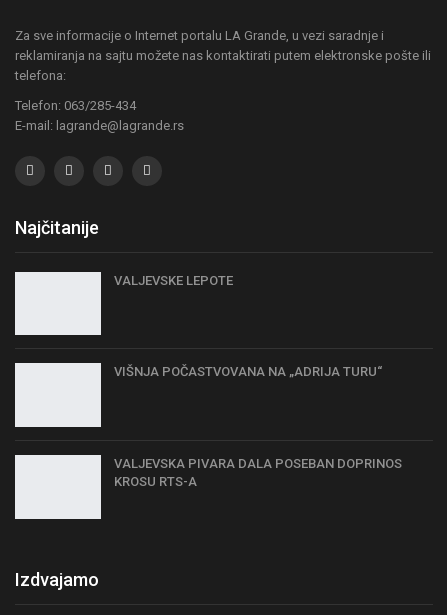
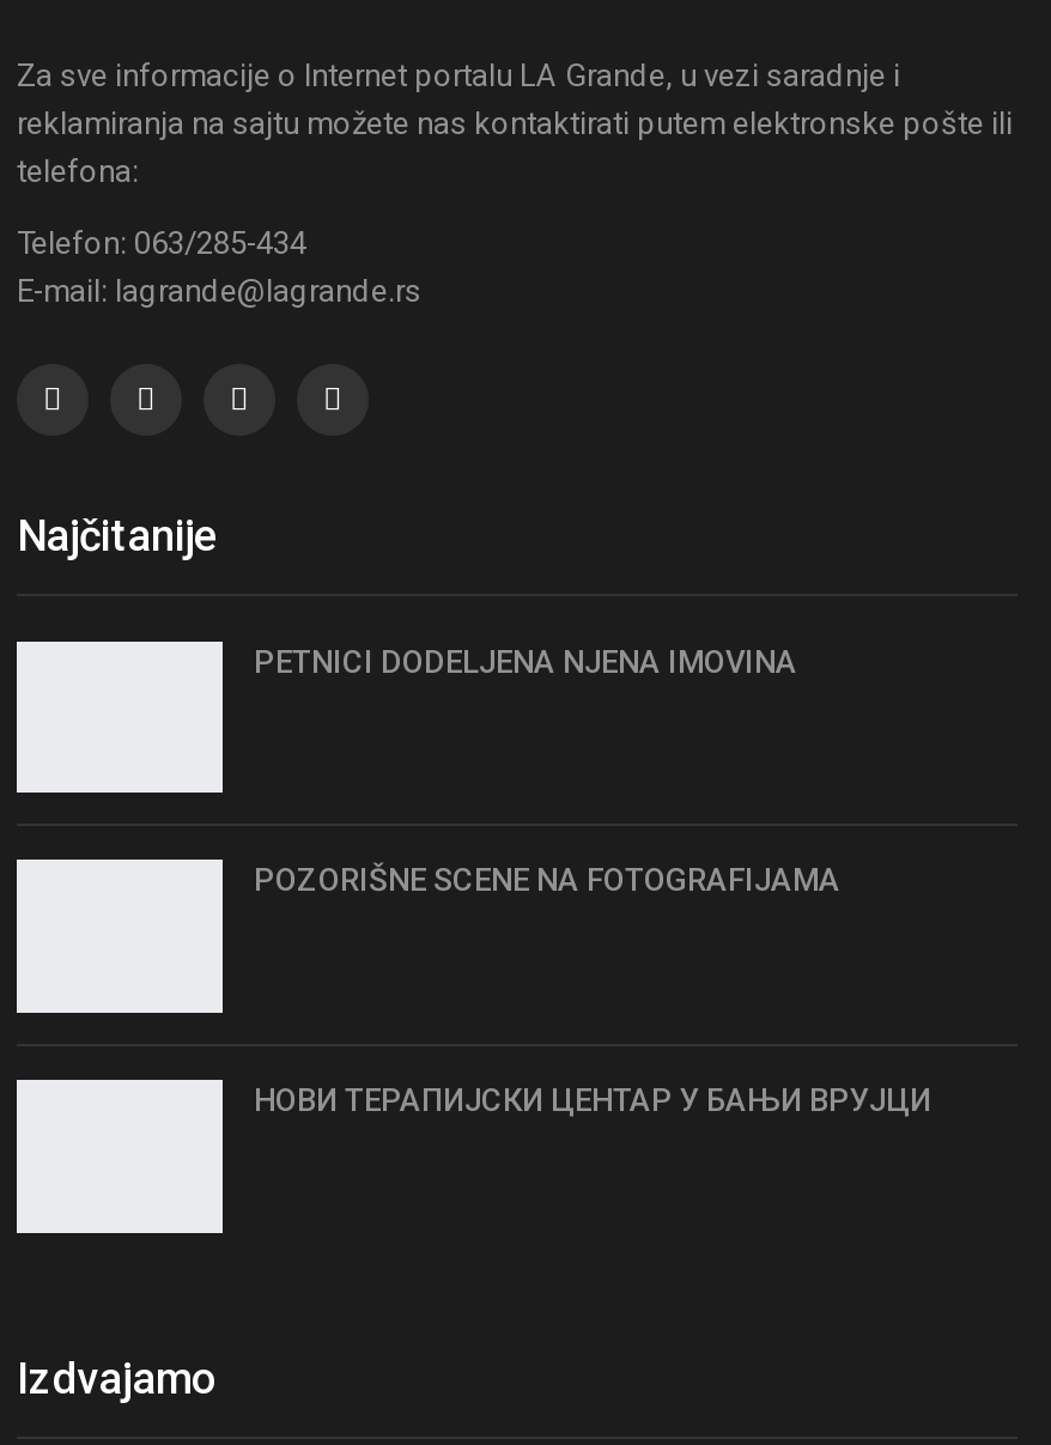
[114,273,233,288] VALJEVSKE LEPOTE -> [254,644,797,680] PETNICI DODELJENA NJENA IMOVINA
[114,364,382,379] VIŠNJA POČASTVOVANA NA „ADRIJA TURU“ -> [254,863,840,899] POZORIŠNE SCENE NA FOTOGRAFIJAMA
[114,456,402,489] VALJEVSKA PIVARA DALA POSEBAN DOPRINOS | KROSU RTS-A -> [254,1082,931,1118] НОВИ TЕРАПИЈСКИ ЦЕНТАР У БАЊИ ВРУЈЦИ

